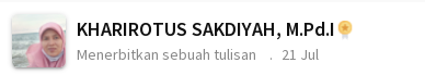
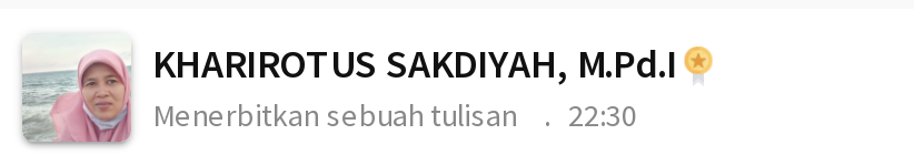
[76,44,318,64] Menerbitkan sebuah tulisan 21 Jul -> [152,95,637,134] Menerbitkan sebuah tulisan 22:30

